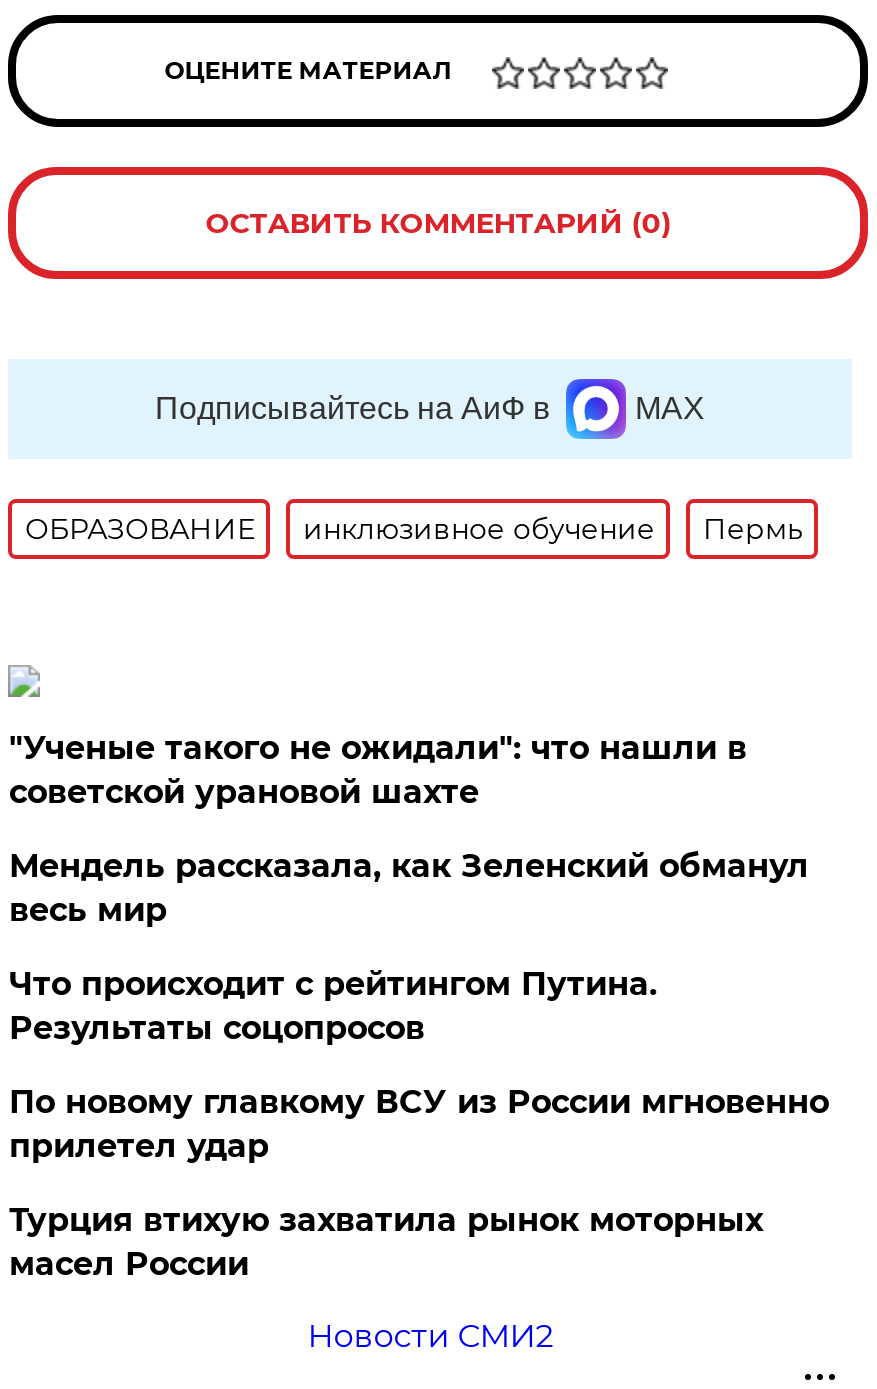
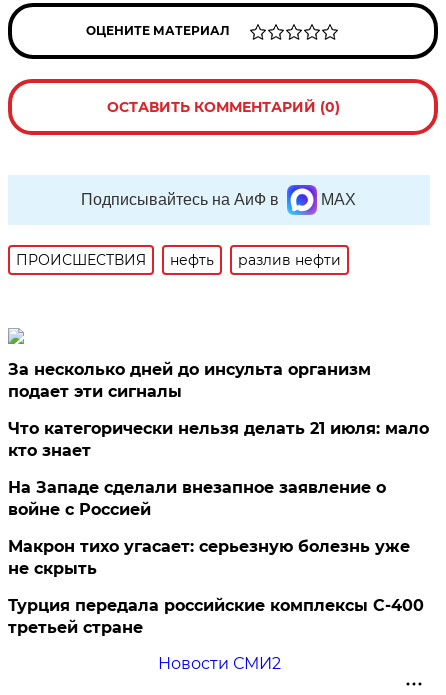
[25,511,803,547] ОБРАЗОВАНИЕ | инклюзивное обучение | Пермь -> [16,251,341,269] ПРОИСШЕСТВИЯ | нефть | разлив нефти
[9,729,747,811] "Ученые такого не ожидали": что нашли в | советской урановой шахте -> [8,360,371,401] За несколько дней до инсульта организм | подает эти сигналы
[9,847,809,929] Мендель рассказала, как Зеленский обманул | весь мир -> [8,419,429,460] Что категорически нельзя делать 21 июля: мало | кто знает
[9,965,657,1047] Что происходит с рейтингом Путина. | Результаты соцопросов -> [8,478,386,519] На Западе сделали внезапное заявление о | войне с Россией
[9,1083,829,1165] По новому главкому ВСУ из России мгновенно | прилетел удар -> [8,537,410,578] Макрон тихо угасает: серьезную болезнь уже | не скрыть
[9,1201,763,1283] Турция втихую захватила рынок моторных | масел России -> [8,596,424,637] Турция передала российские комплексы С-400 | третьей стране

